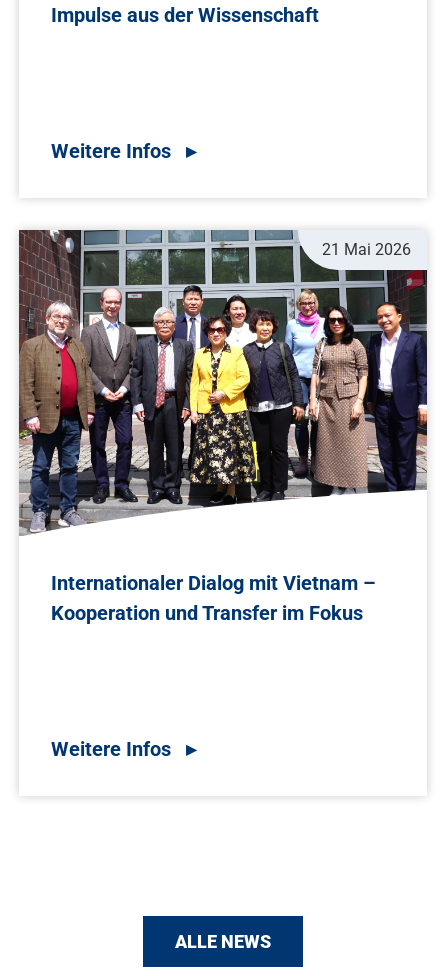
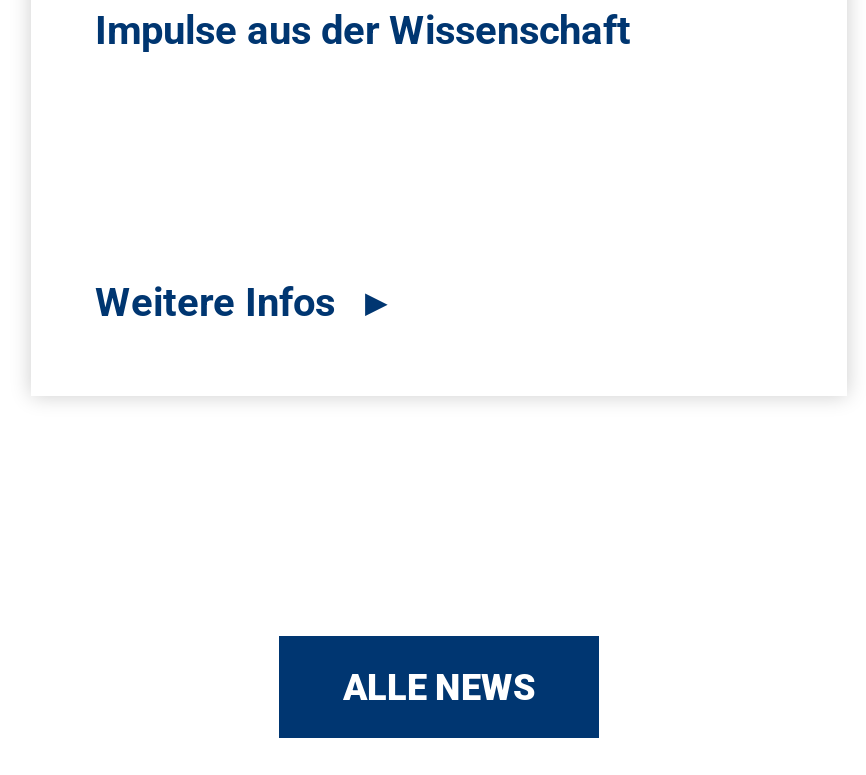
[18,228,428,536] [image] | 21 Mai 2026 -> none
[51,571,376,625] Internationaler Dialog mit Vietnam – | Kooperation und Transfer im Fokus -> none

